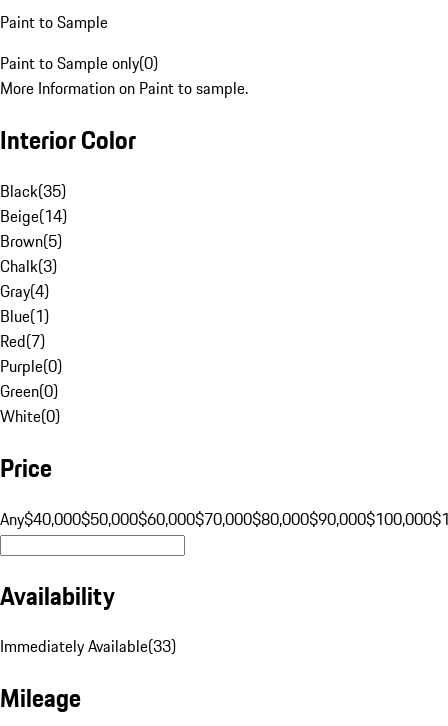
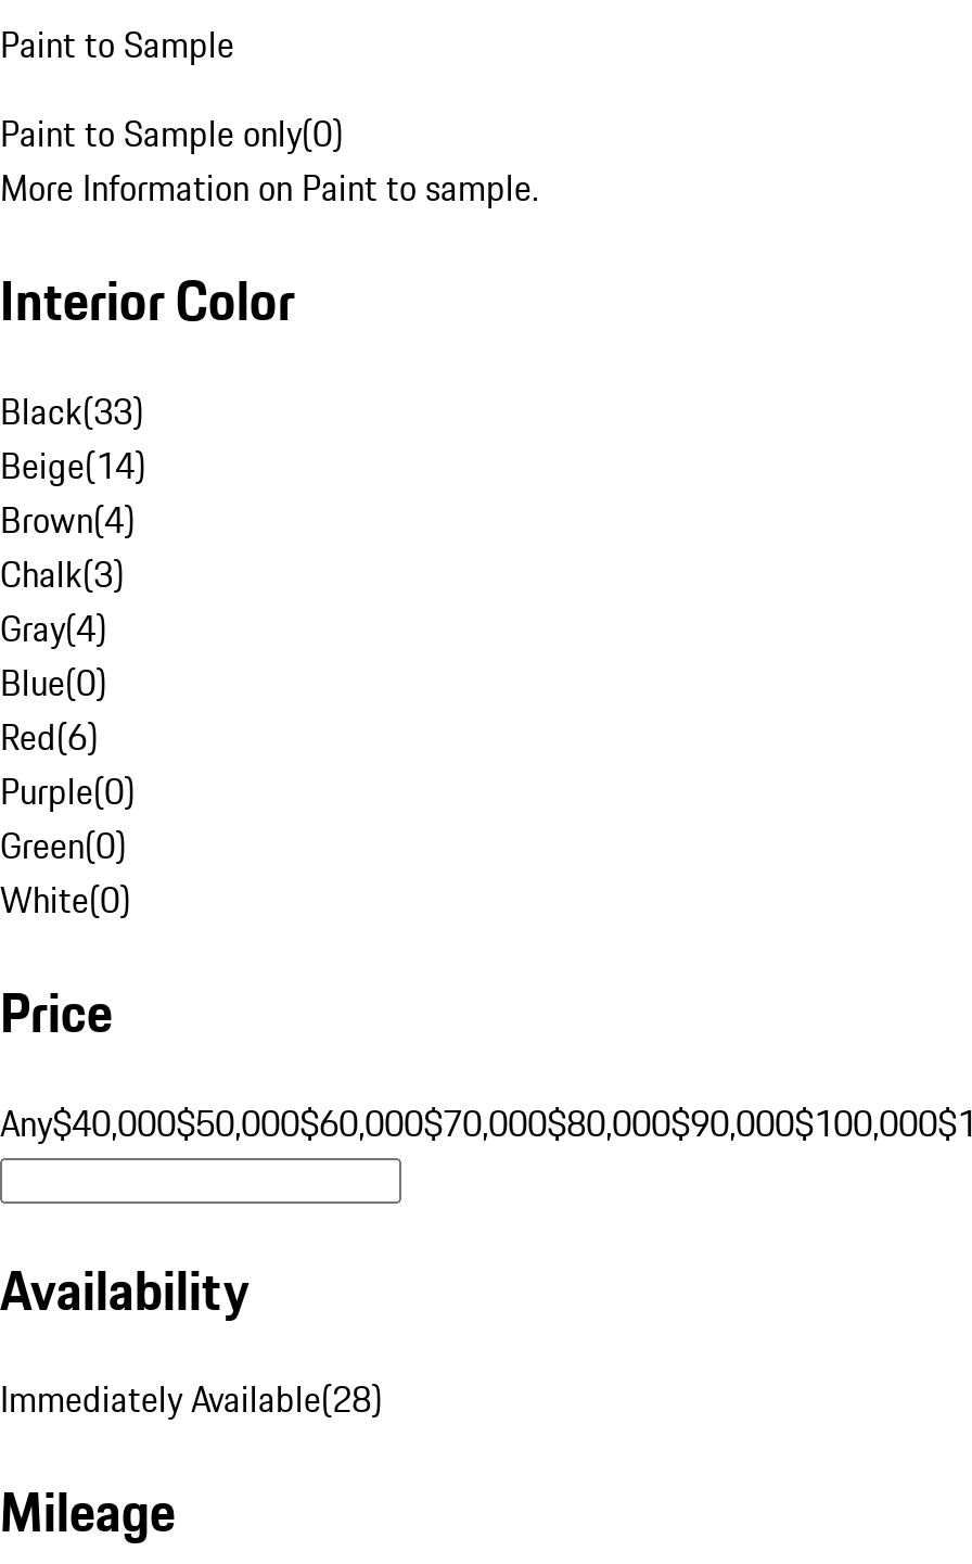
[0,179,66,203] Black(35) -> [0,385,143,437] Black(33)
[0,229,62,253] Brown(5) -> [0,493,135,546] Brown(4)
[0,304,49,328] Blue(1) -> [0,656,106,708] Blue(0)
[0,329,45,353] Red(7) -> [0,710,98,763] Red(6)
[0,634,176,658] Immediately Available(33) -> [0,1374,382,1426] Immediately Available(28)

